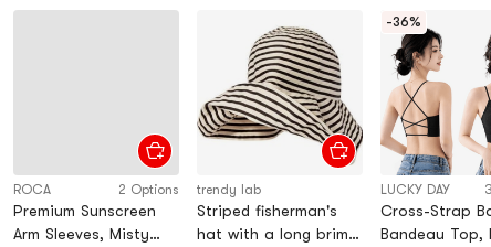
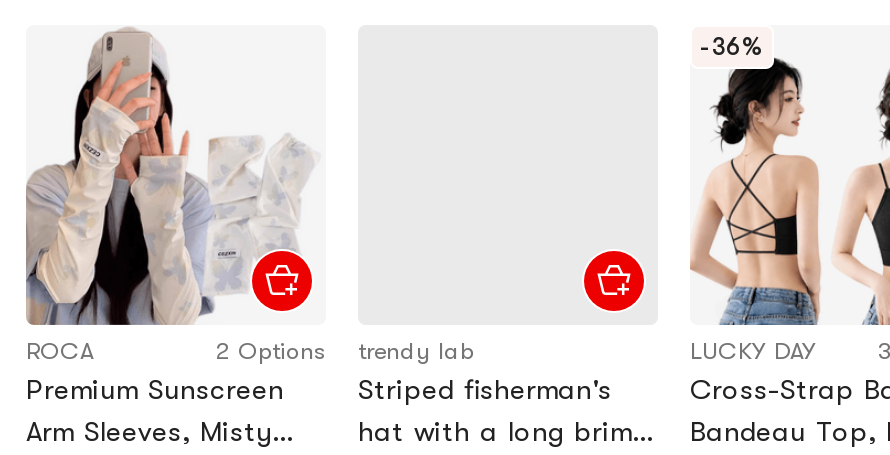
none -> [26,29,300,327] [image]
[197,26,364,152] [image] -> none

